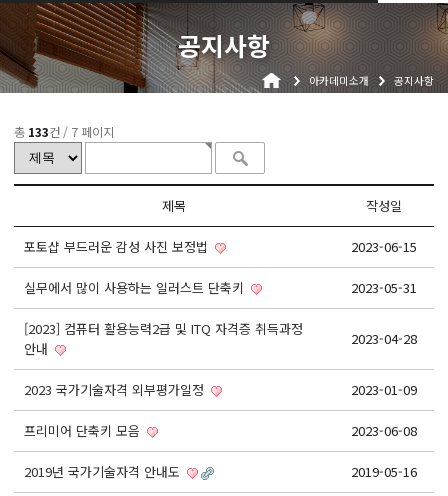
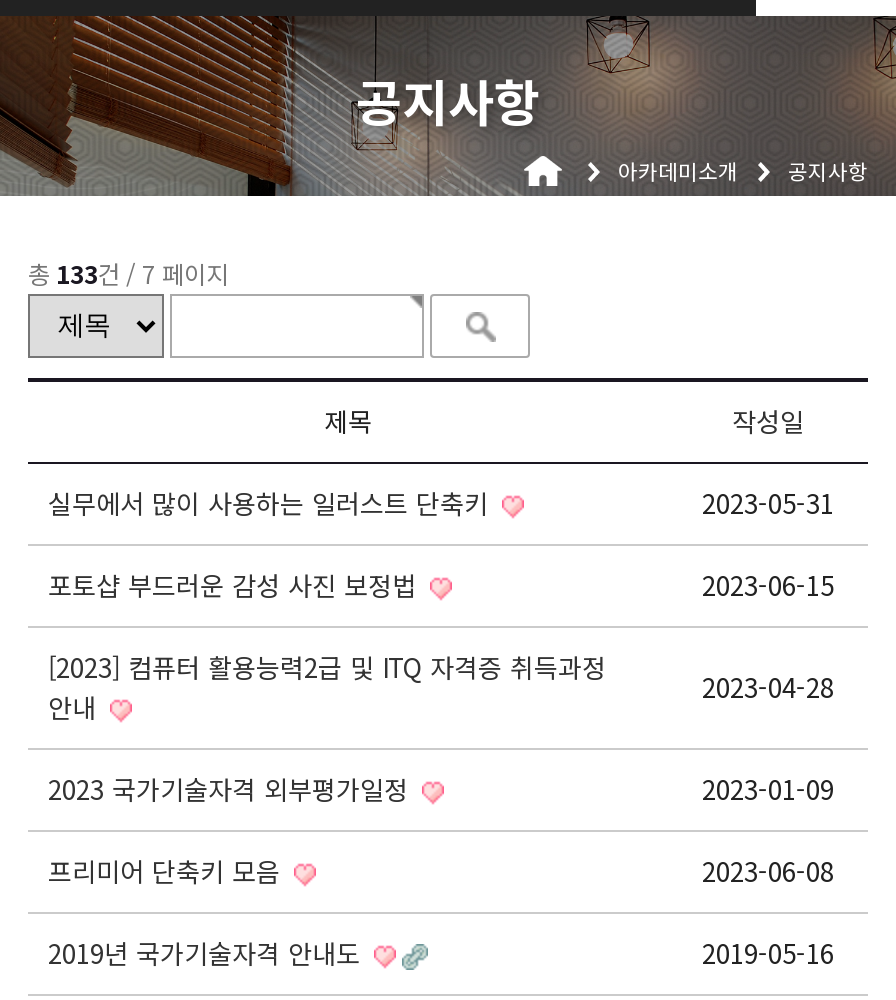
moved [24,237,417,256] -> [48,566,834,604]: 포토샵 부드러운 감성 사진 보정법 | 2023-06-15
moved [24,278,417,297] -> [48,484,834,522]: 실무에서 많이 사용하는 일러스트 단축키 | 2023-05-31

